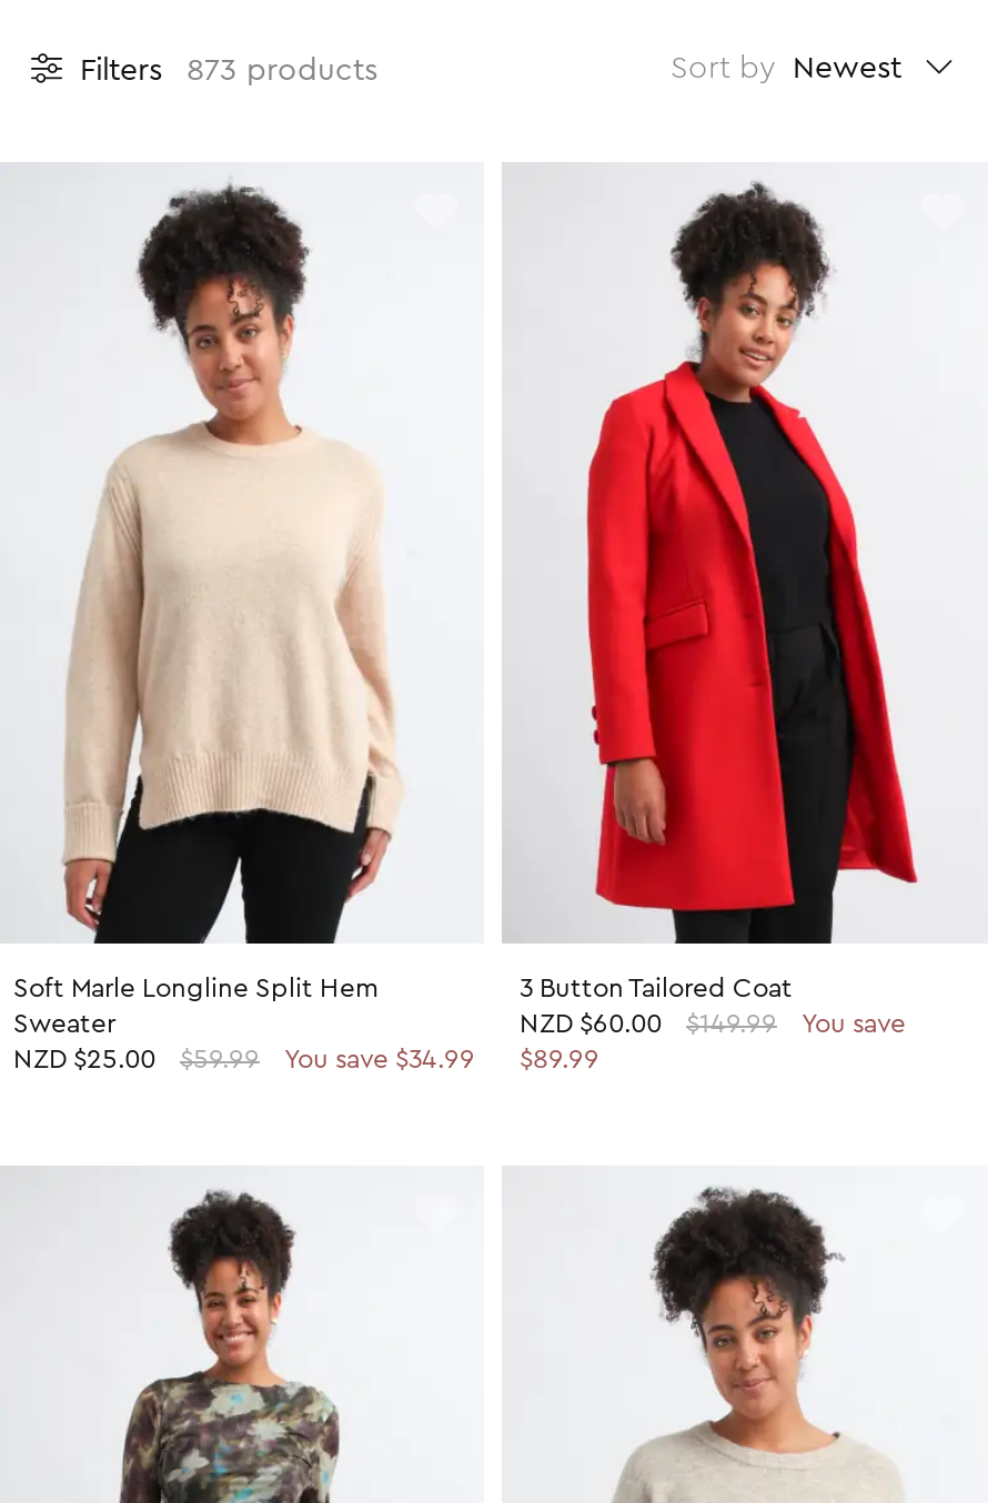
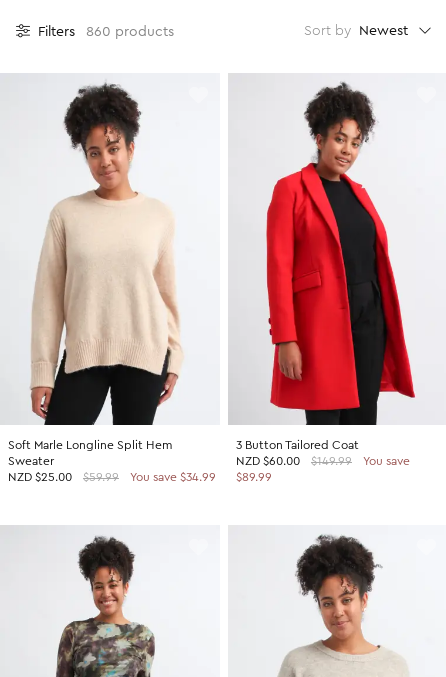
[80,56,377,88] Filters 873 products -> [38,25,174,39] Filters 860 products

